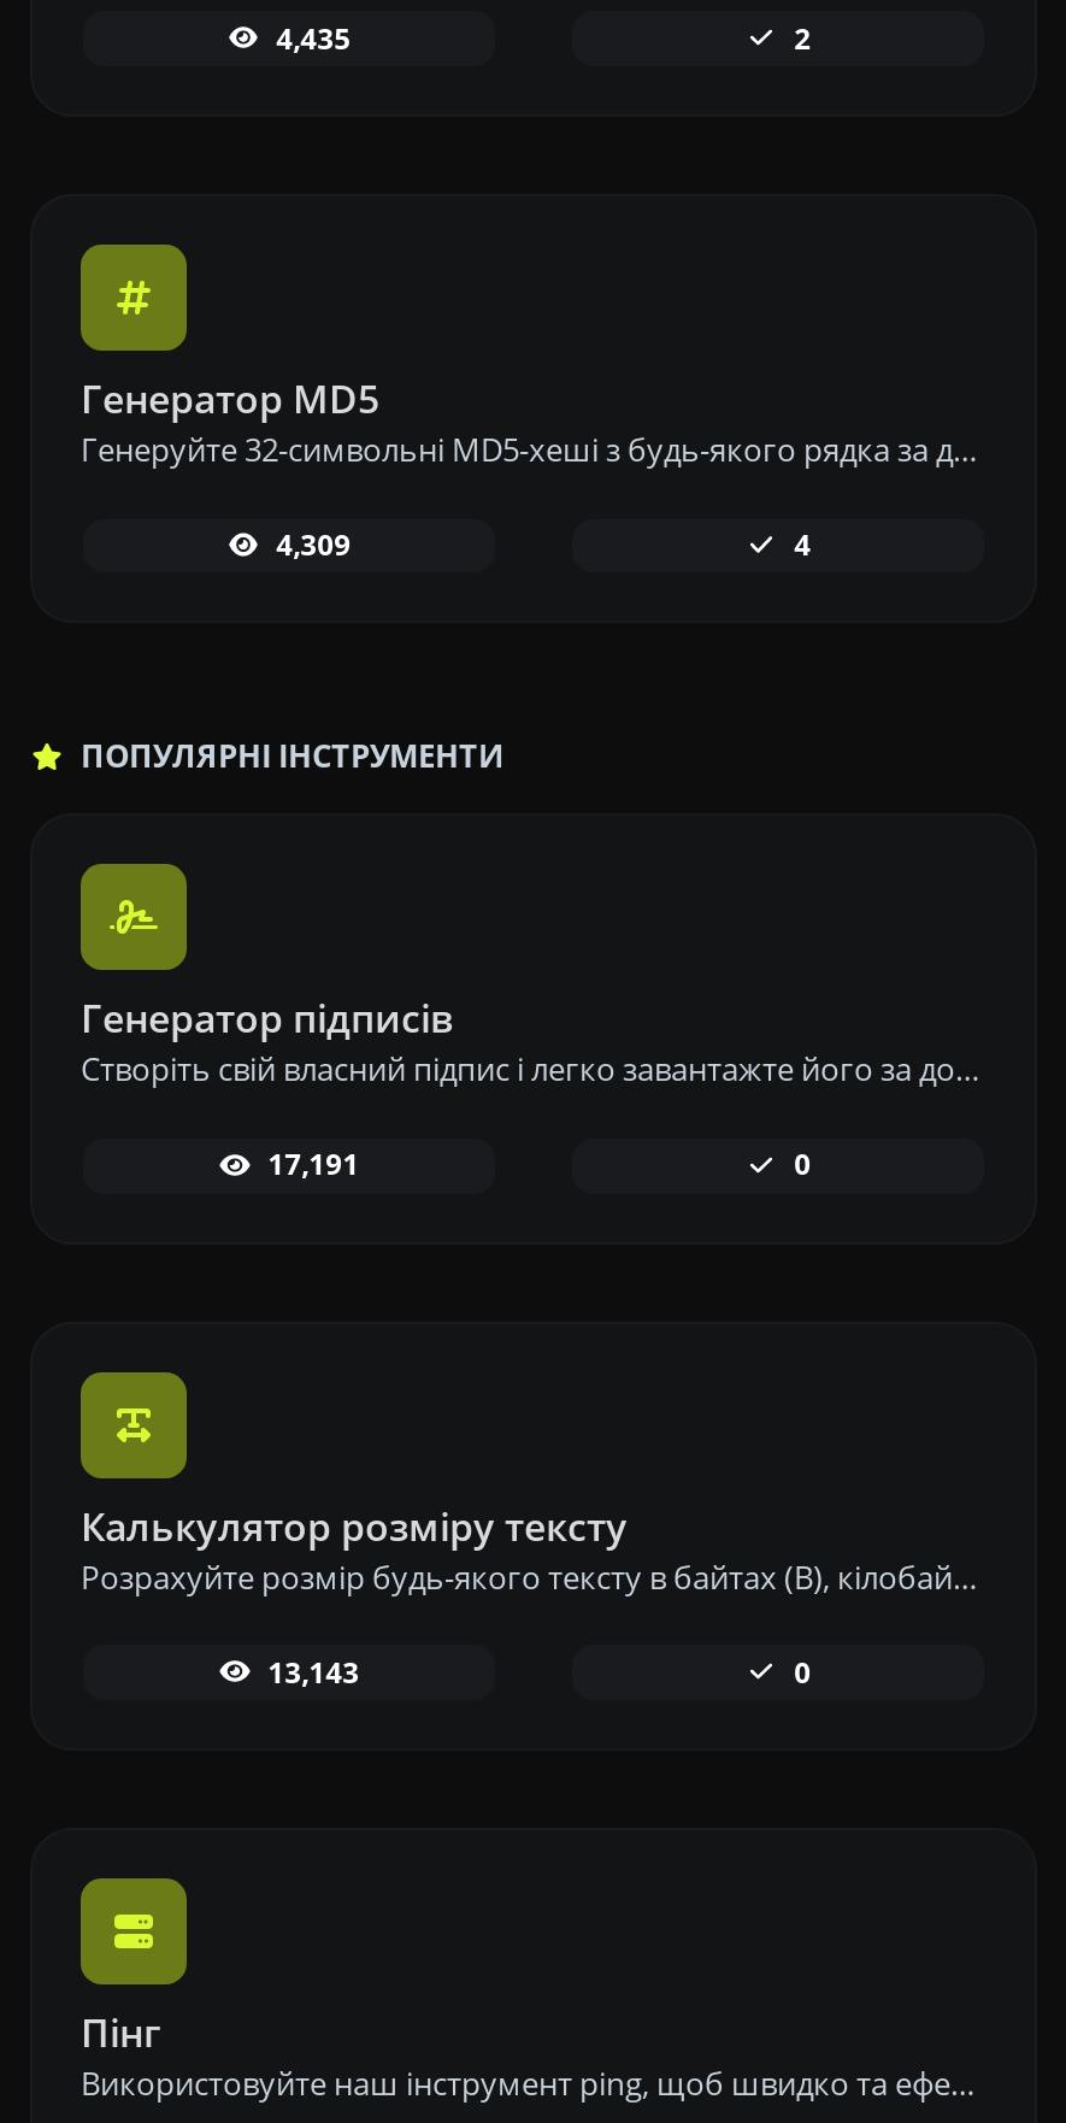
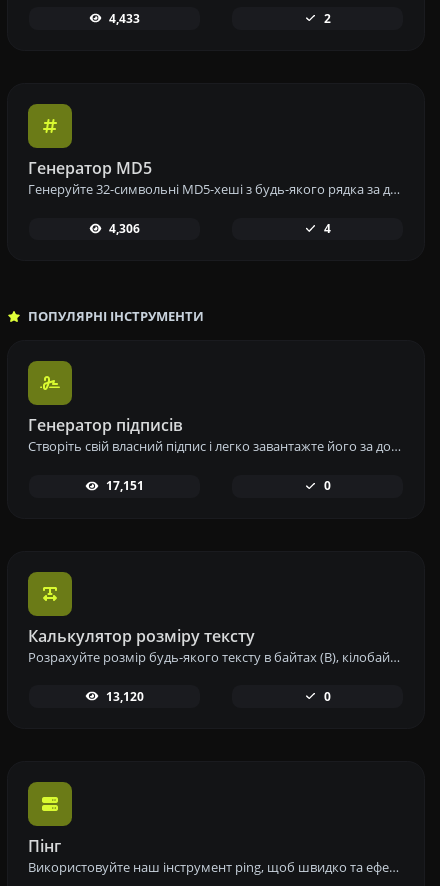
[269,17,351,58] 4,435 -> [106,9,140,26] 4,433
[269,524,351,565] 4,309 -> [106,220,140,237] 4,306
[260,1144,359,1185] 17,191 -> [103,477,144,494] 17,151
[260,1651,359,1692] 13,143 -> [103,688,144,705] 13,120

